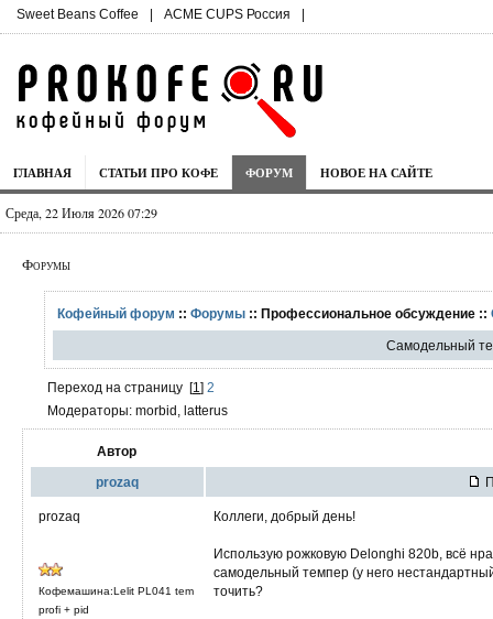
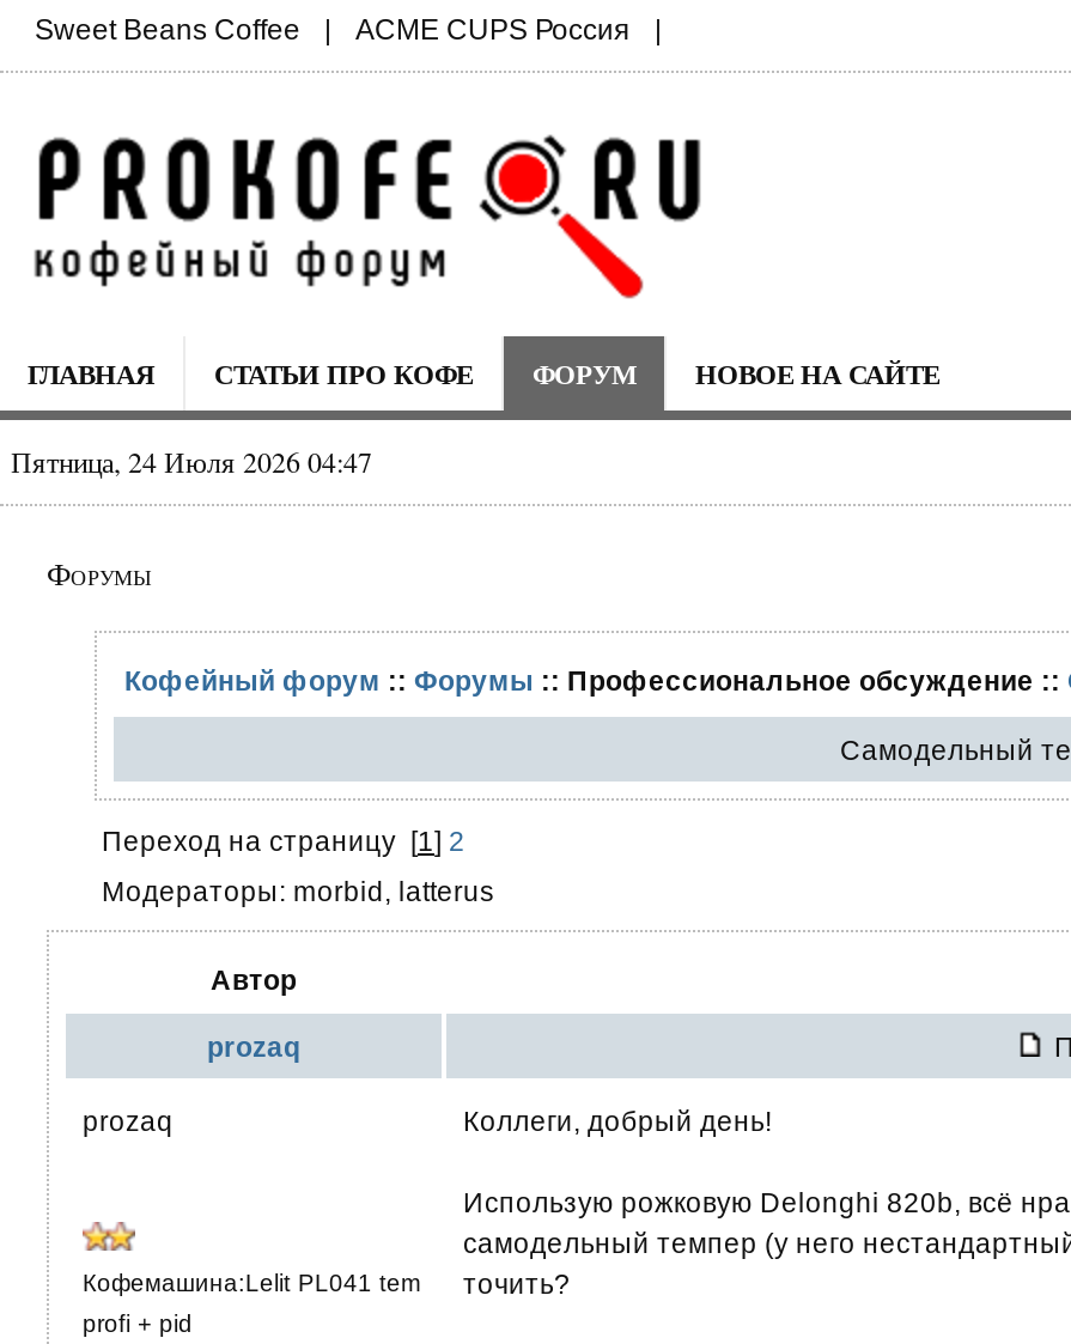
[6,204,157,221] Среда, 22 Июля 2026 07:29 -> [11,442,372,480] Пятница, 24 Июля 2026 04:47

